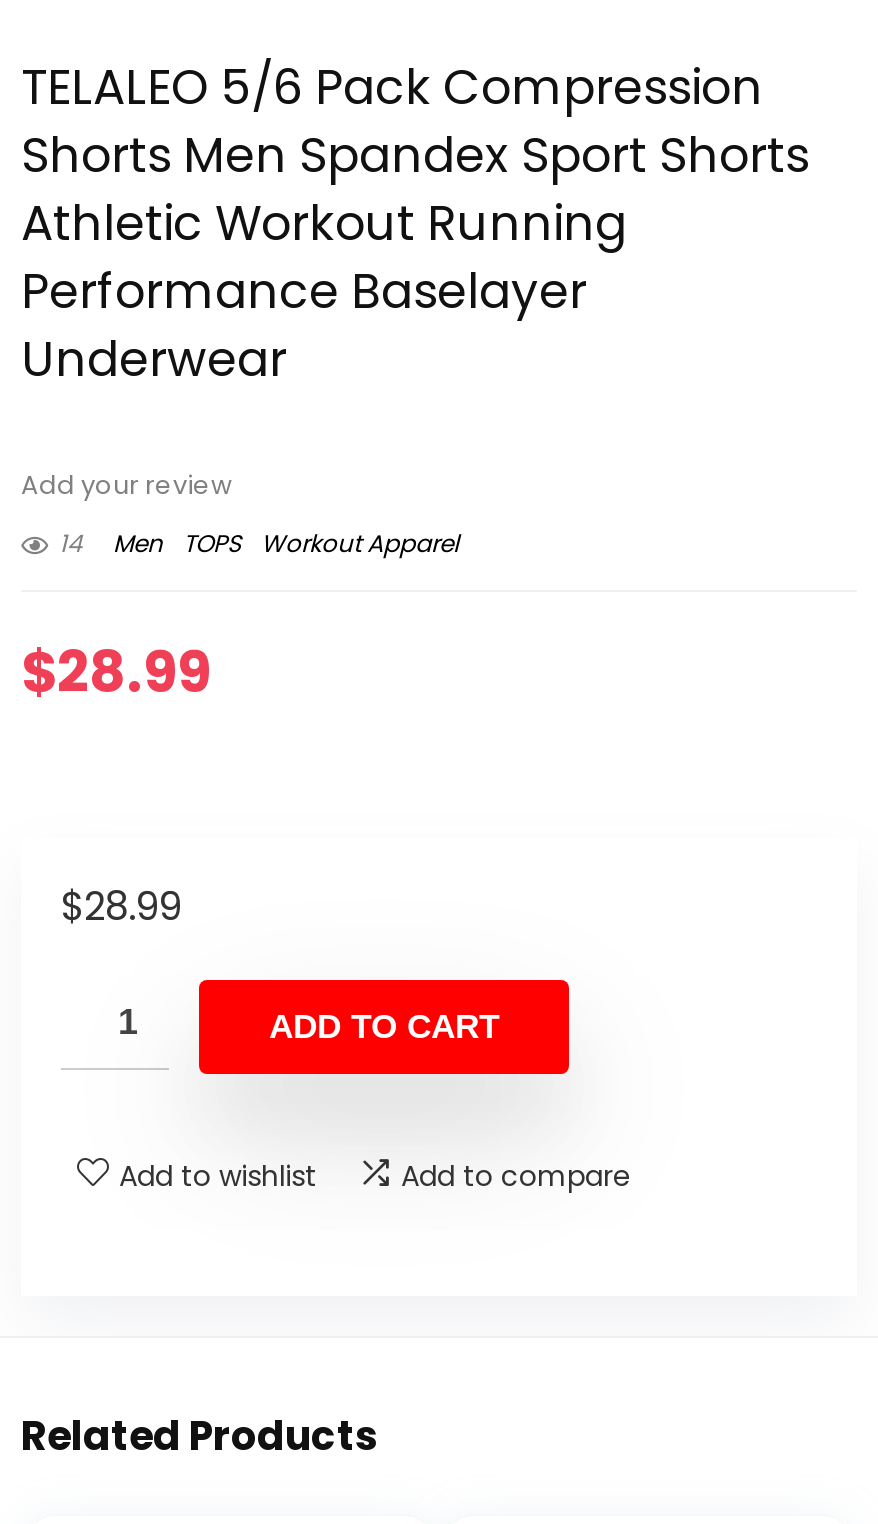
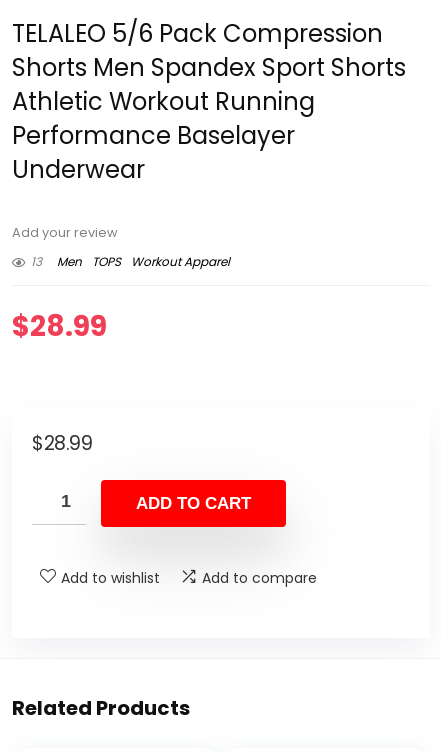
[59,527,459,561] 14 Men TOPS Workout Apparel -> [31,253,230,270] 13 Men TOPS Workout Apparel

